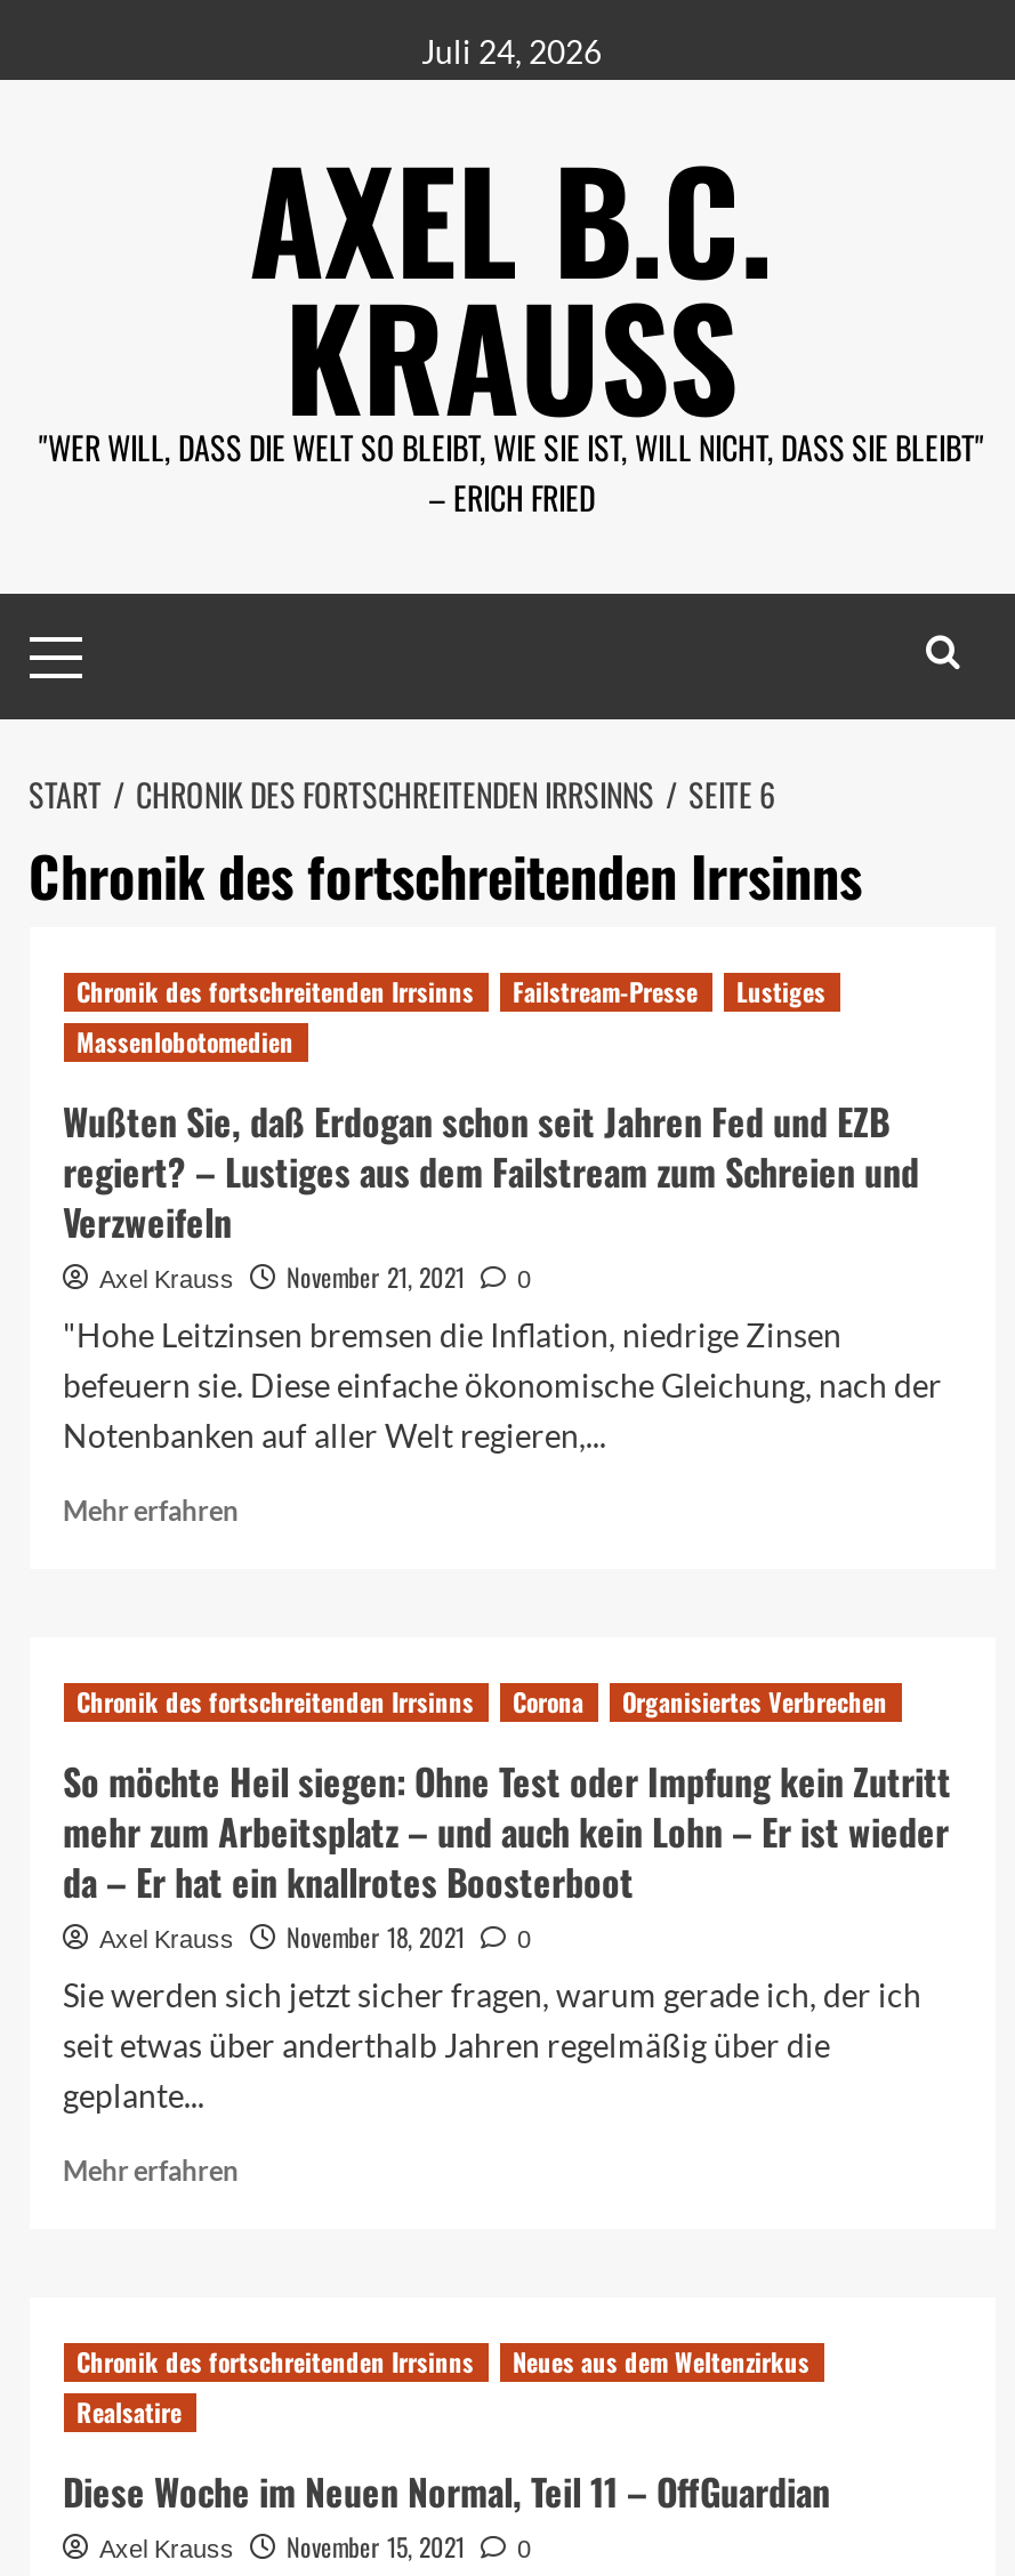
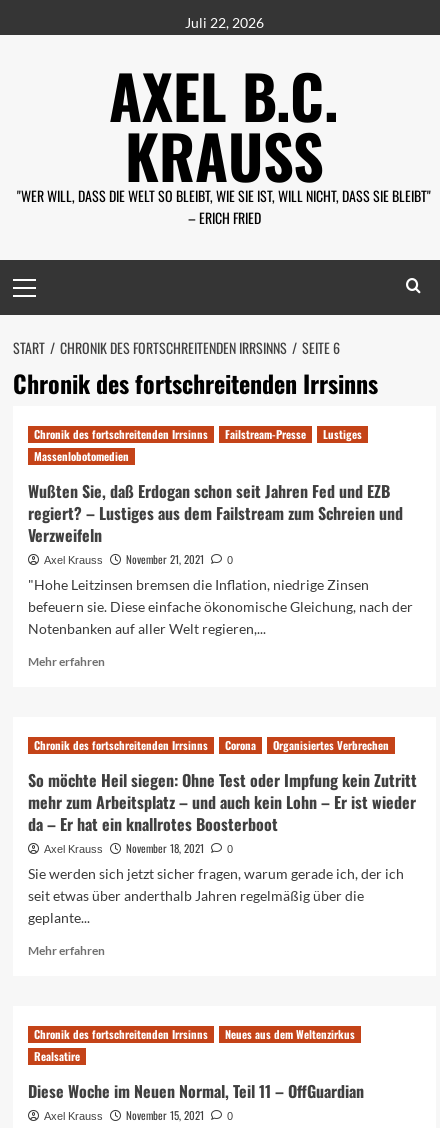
[421,32,602,71] Juli 24, 2026 -> [184,14,263,31] Juli 22, 2026

